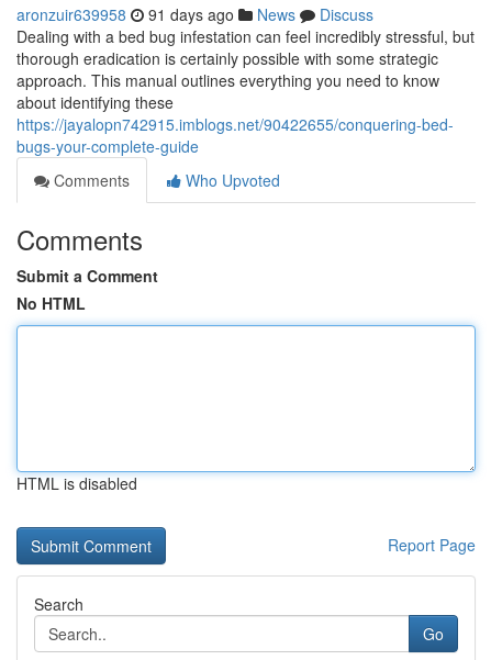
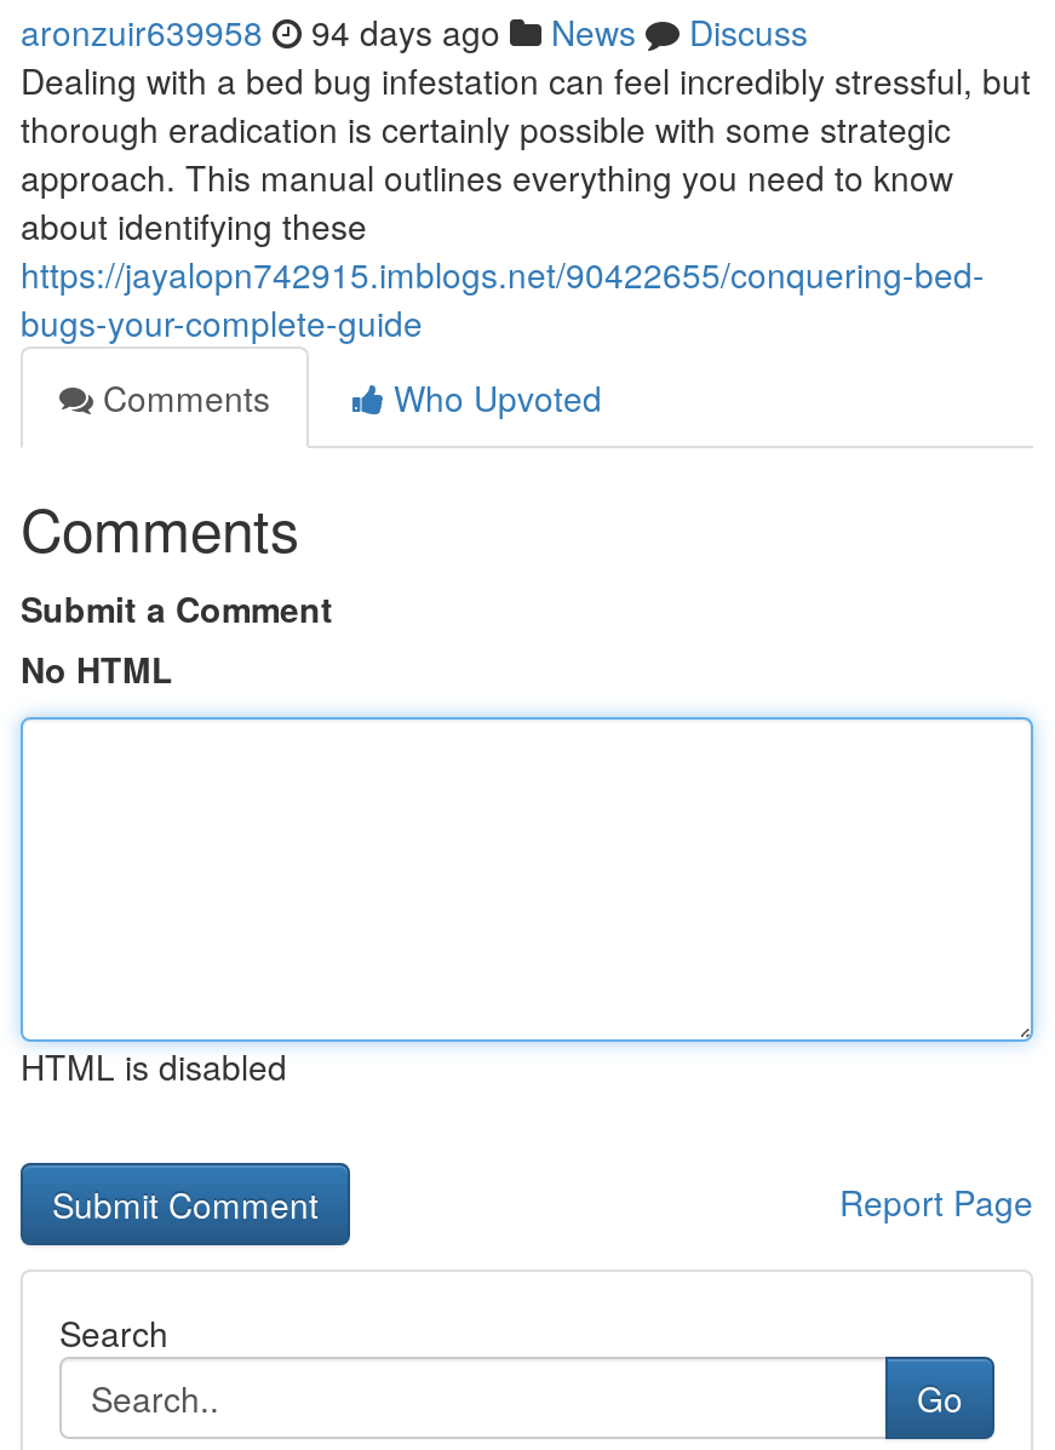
[16,3,373,25] aronzuir639958 91 days ago News Discuss -> [21,7,808,56] aronzuir639958 94 days ago News Discuss

